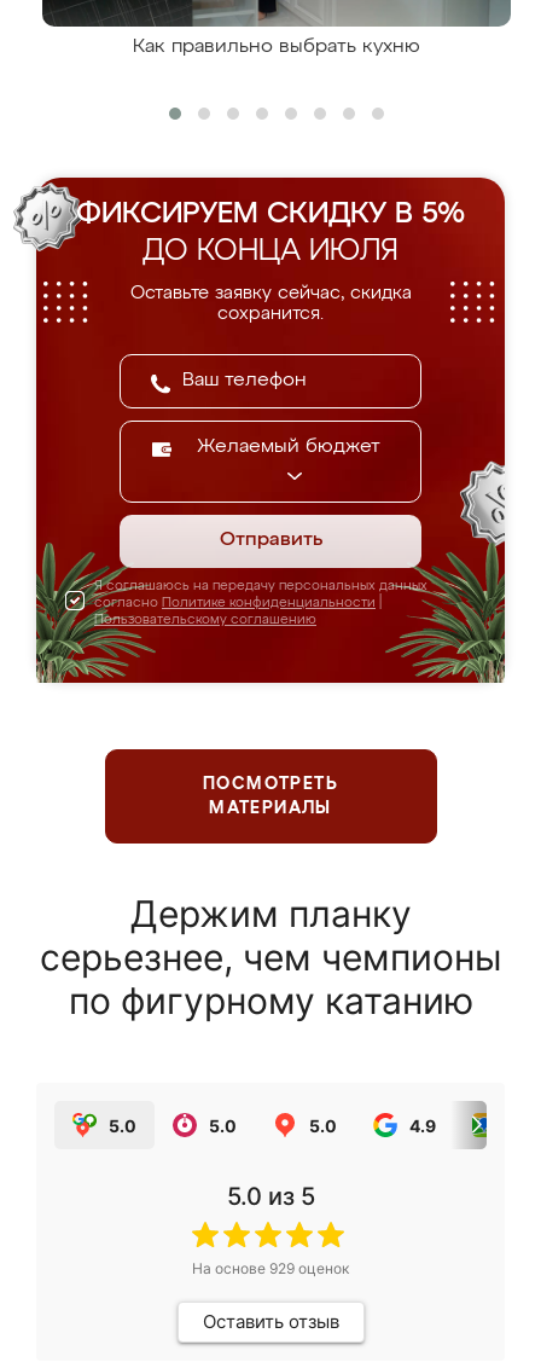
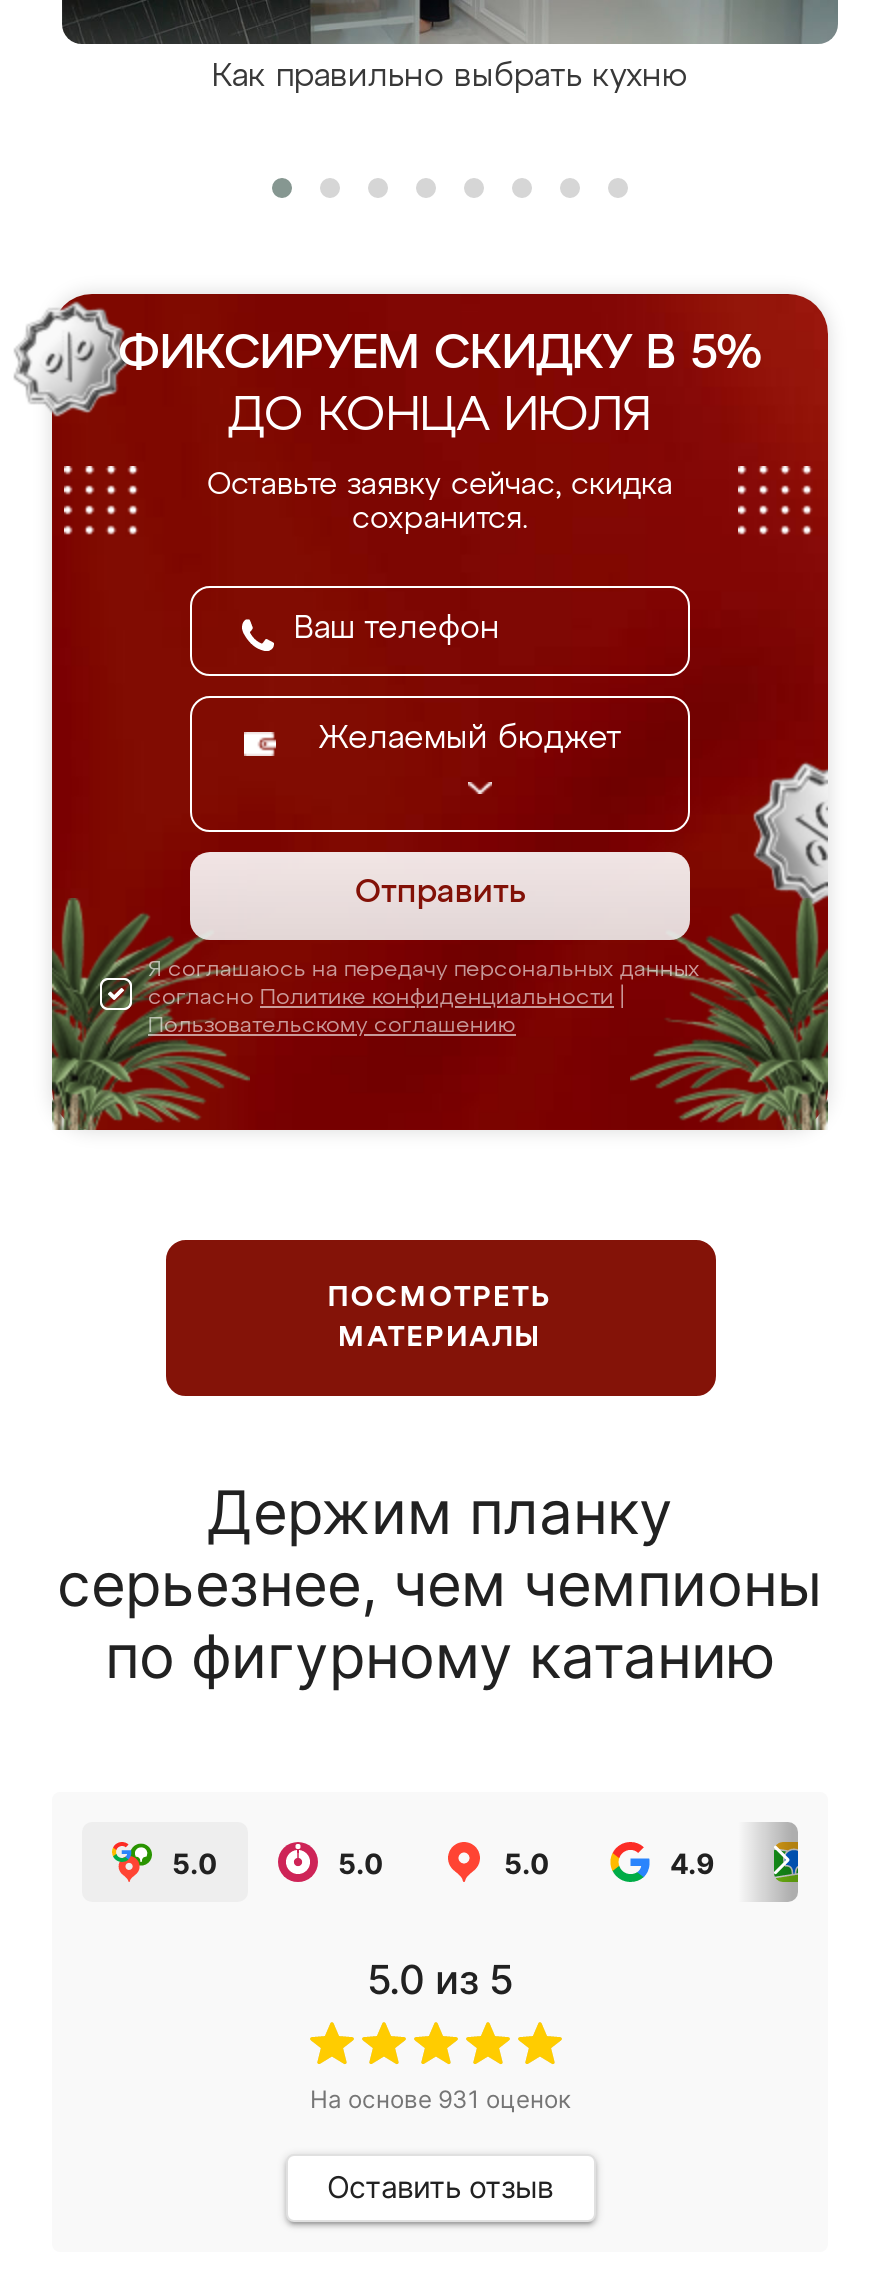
[192,1259,349,1277] На основе 929 оценок -> [310,2084,570,2114] На основе 931 оценок

